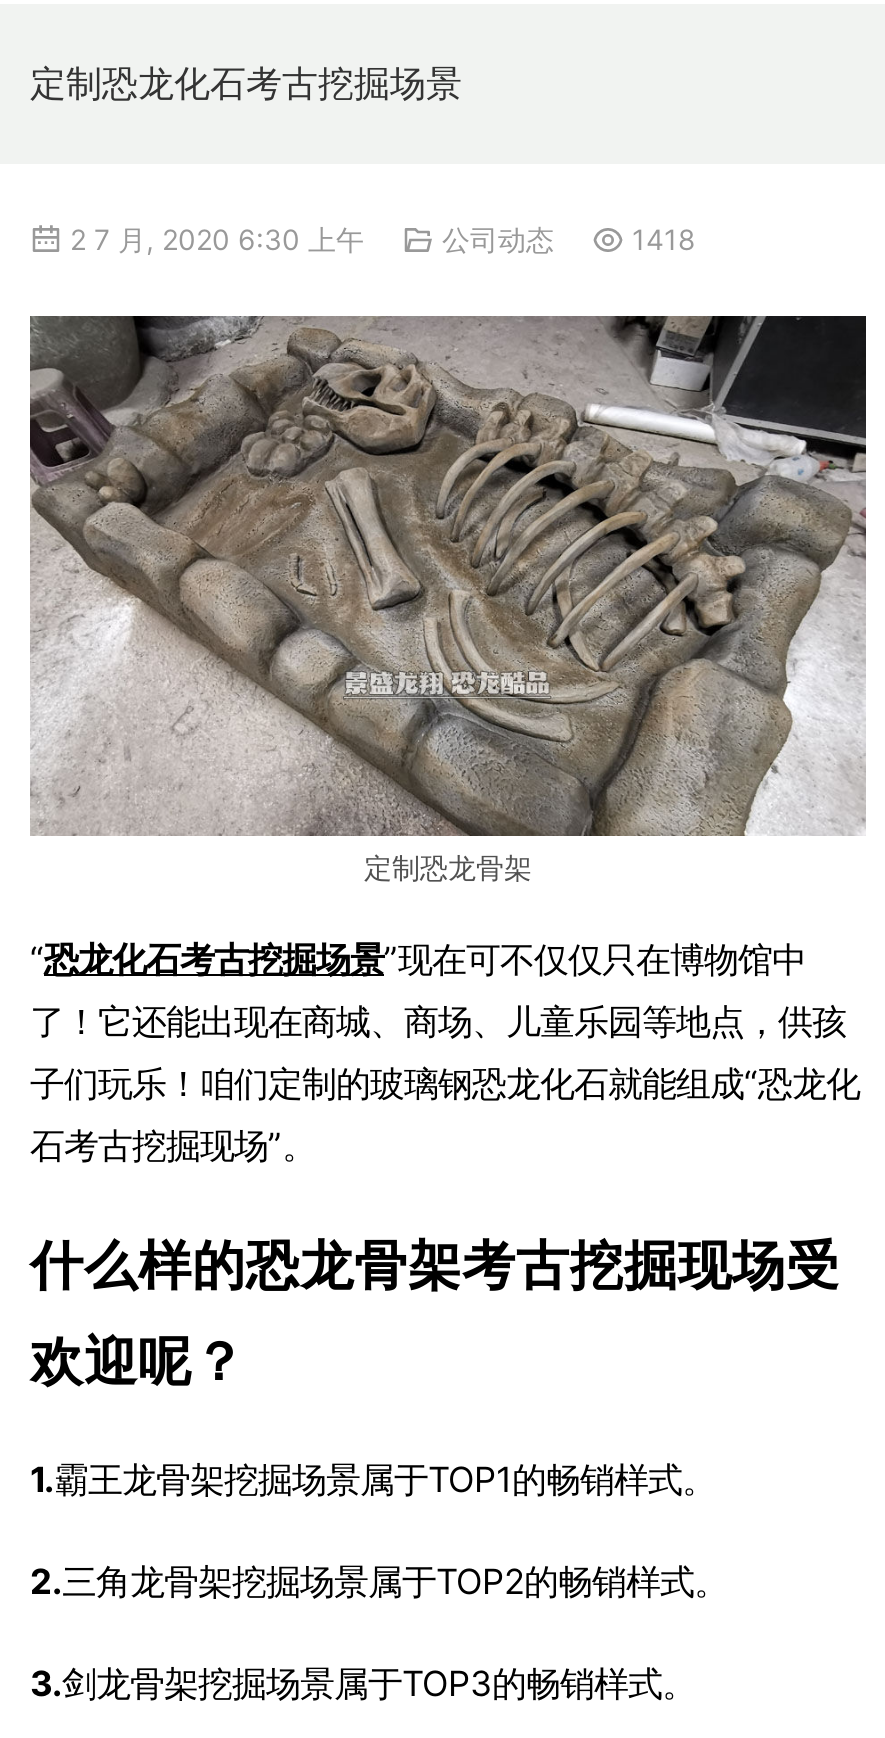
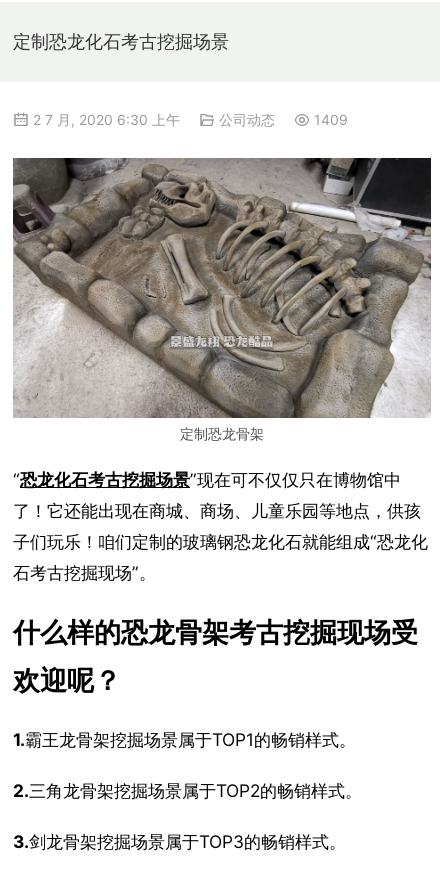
[624,222,696,256] 1418 -> [310,111,348,128] 1409

